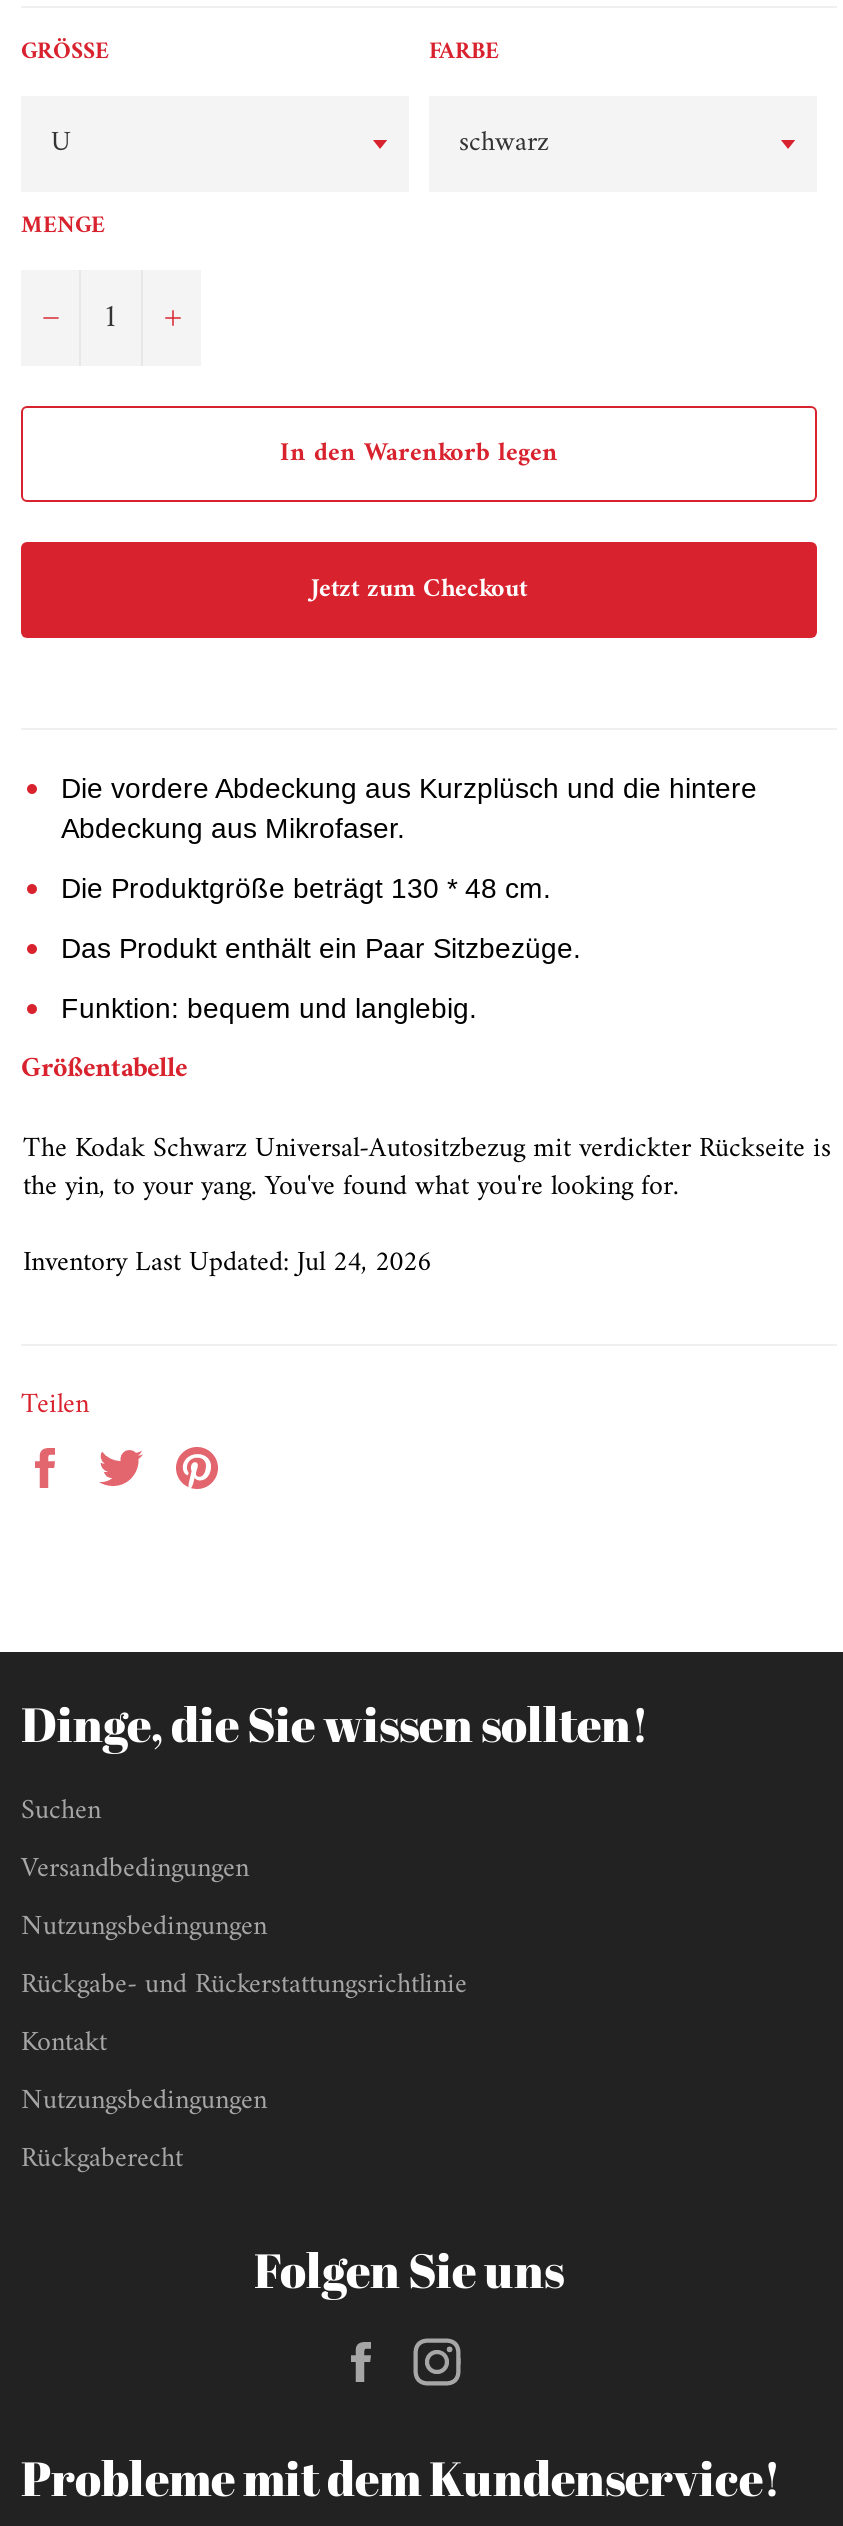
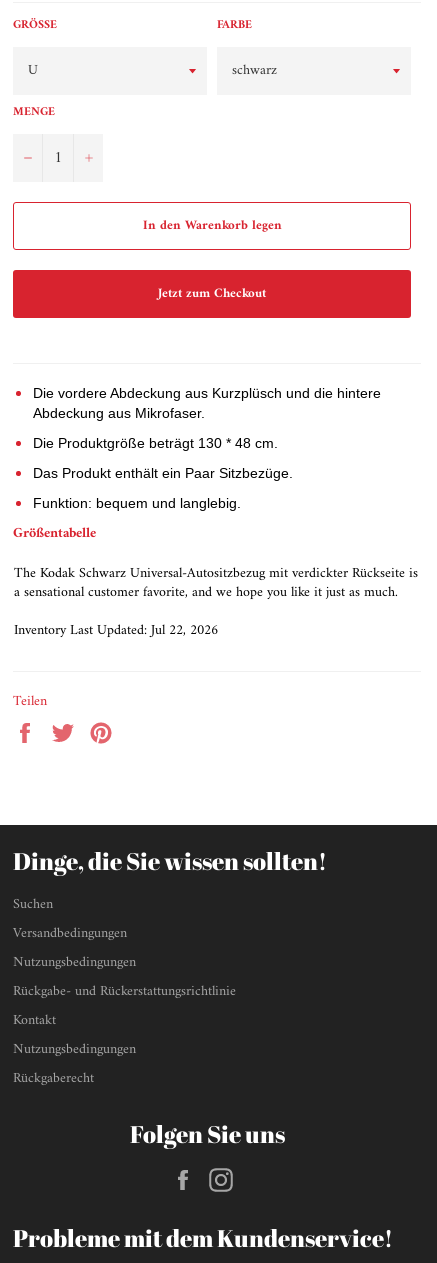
[23,1161,679,1211] the yin, to your yang. You've found what you're looking for. -> [14,580,398,605] a sensational customer favorite, and we hope you like it just as much.
[23,1237,431,1287] Inventory Last Updated: Jul 24, 2026 -> [14,618,218,643] Inventory Last Updated: Jul 22, 2026

